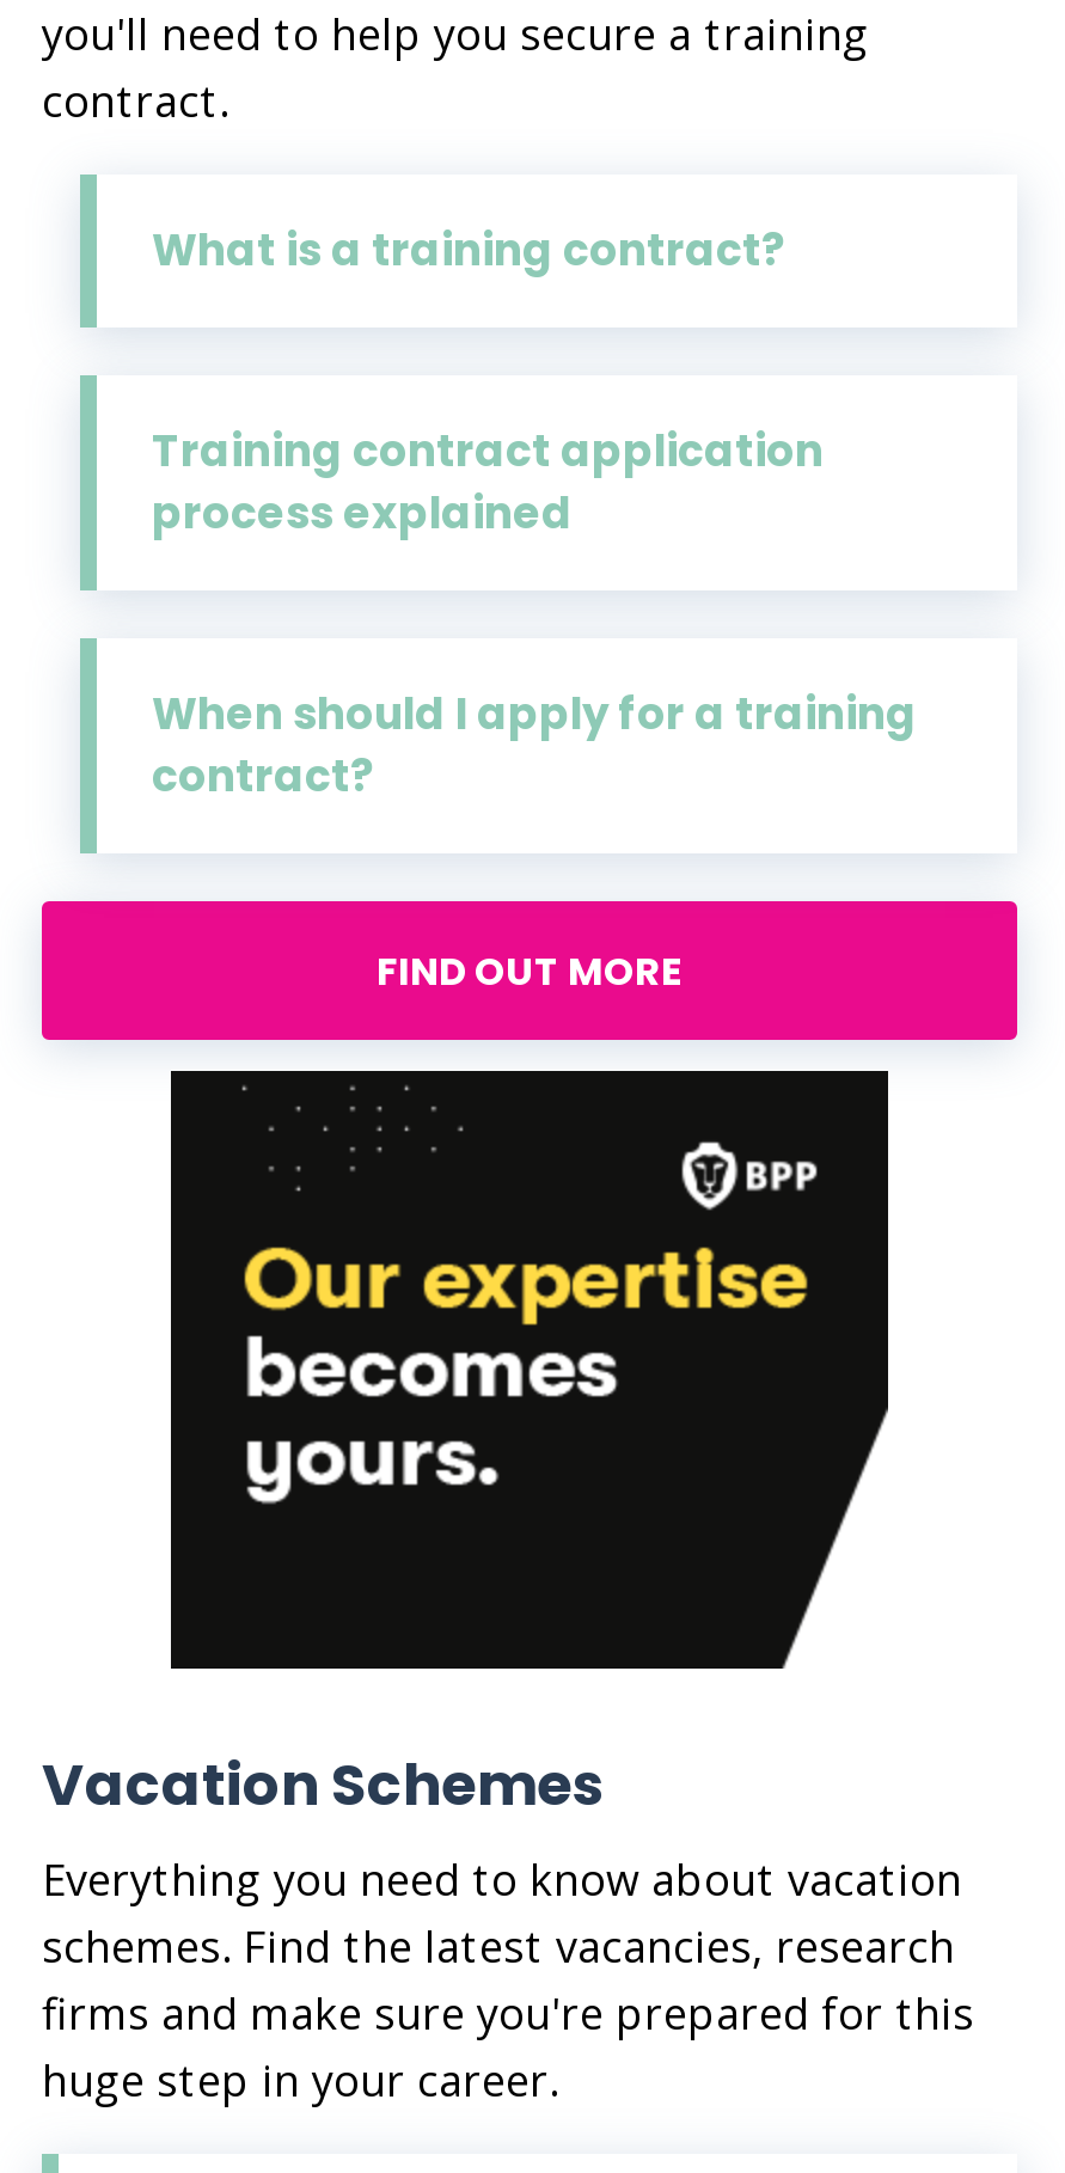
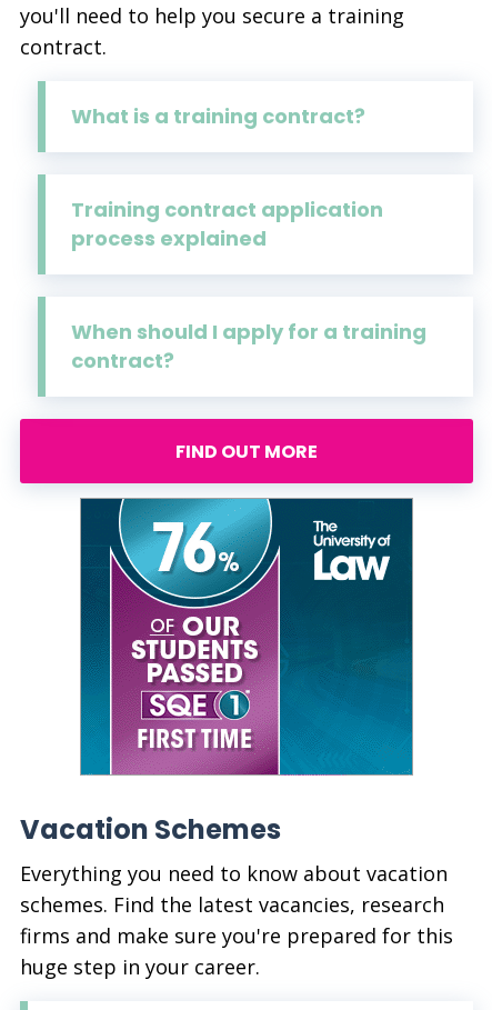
[169,1069,890,1671] [image] -> [80,498,414,777] [image]

